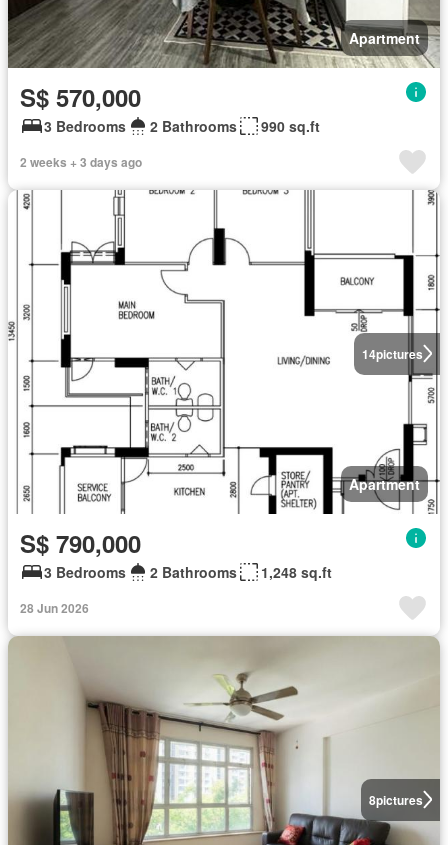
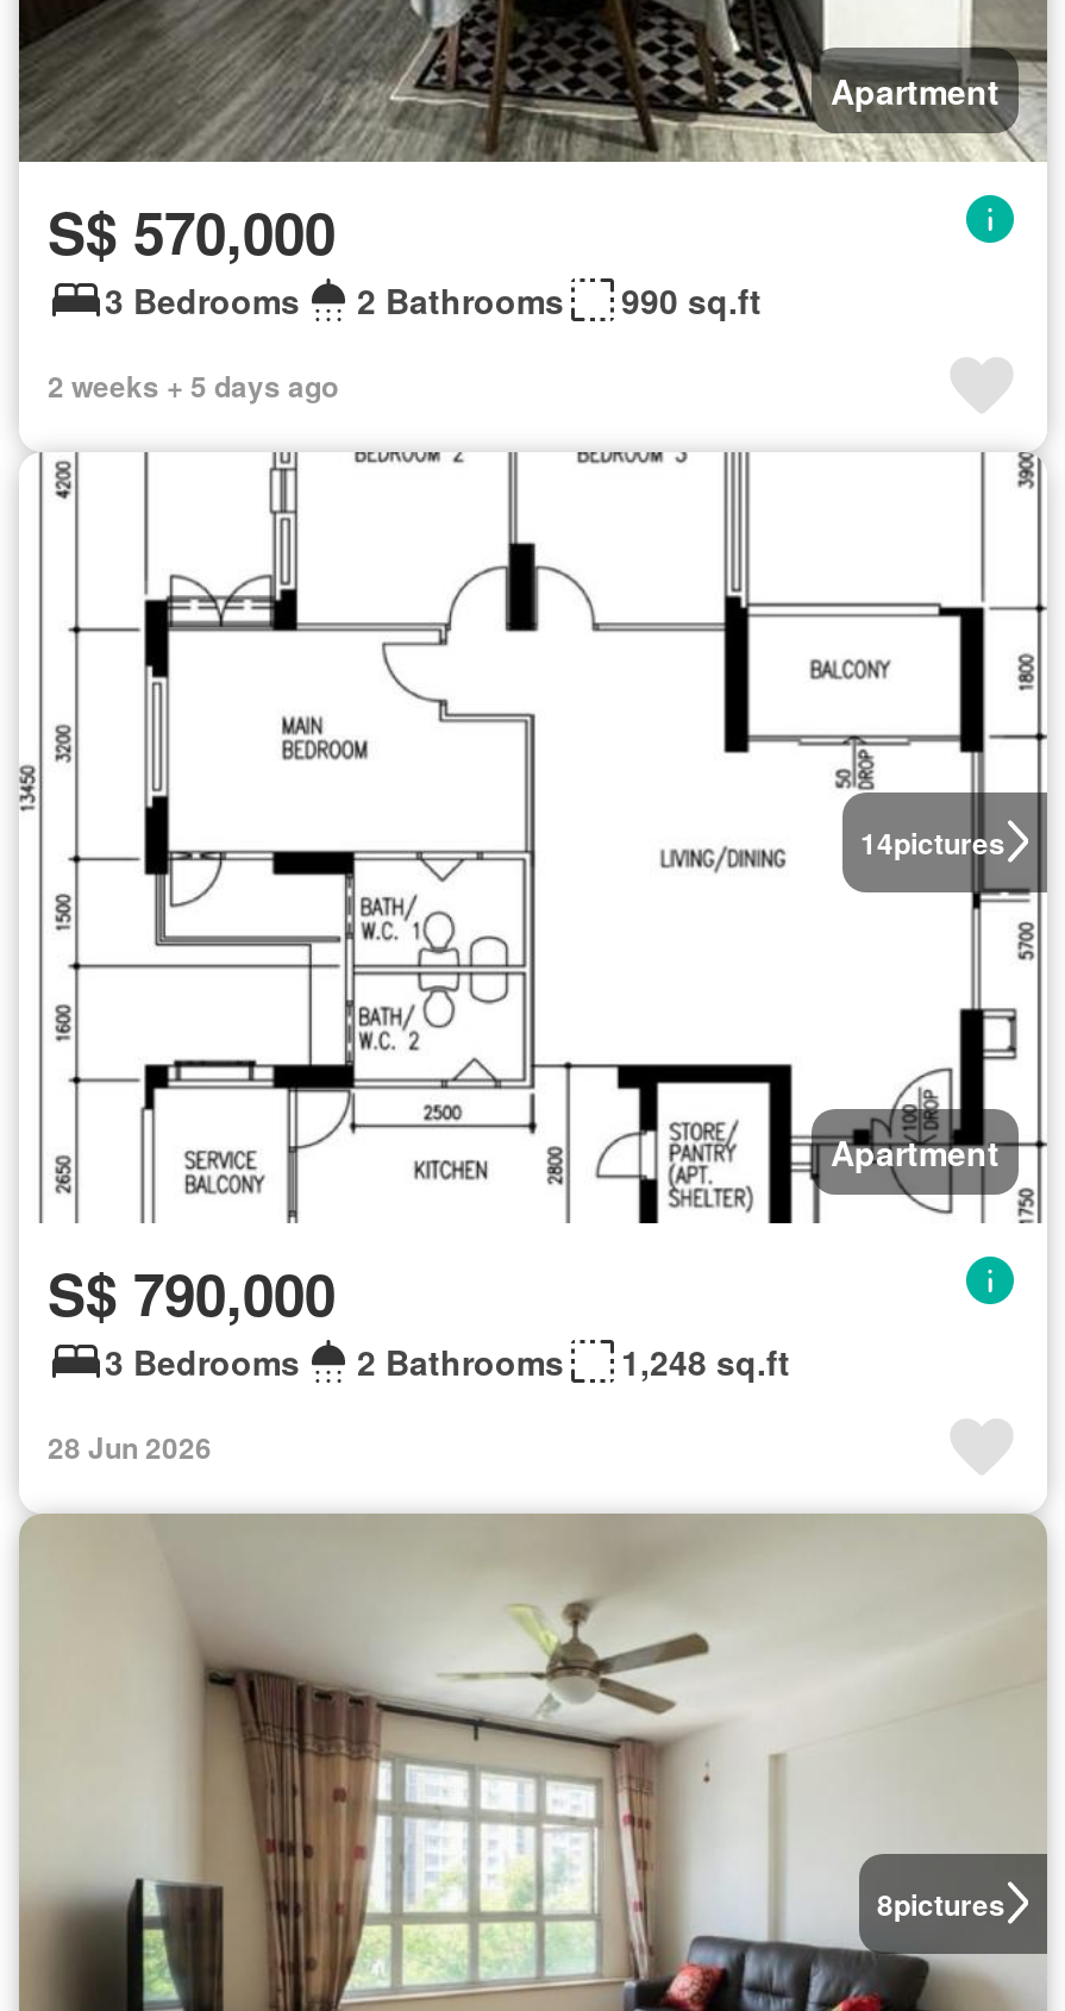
[20,152,142,170] 2 weeks + 3 days ago -> [48,363,338,406] 2 weeks + 5 days ago

